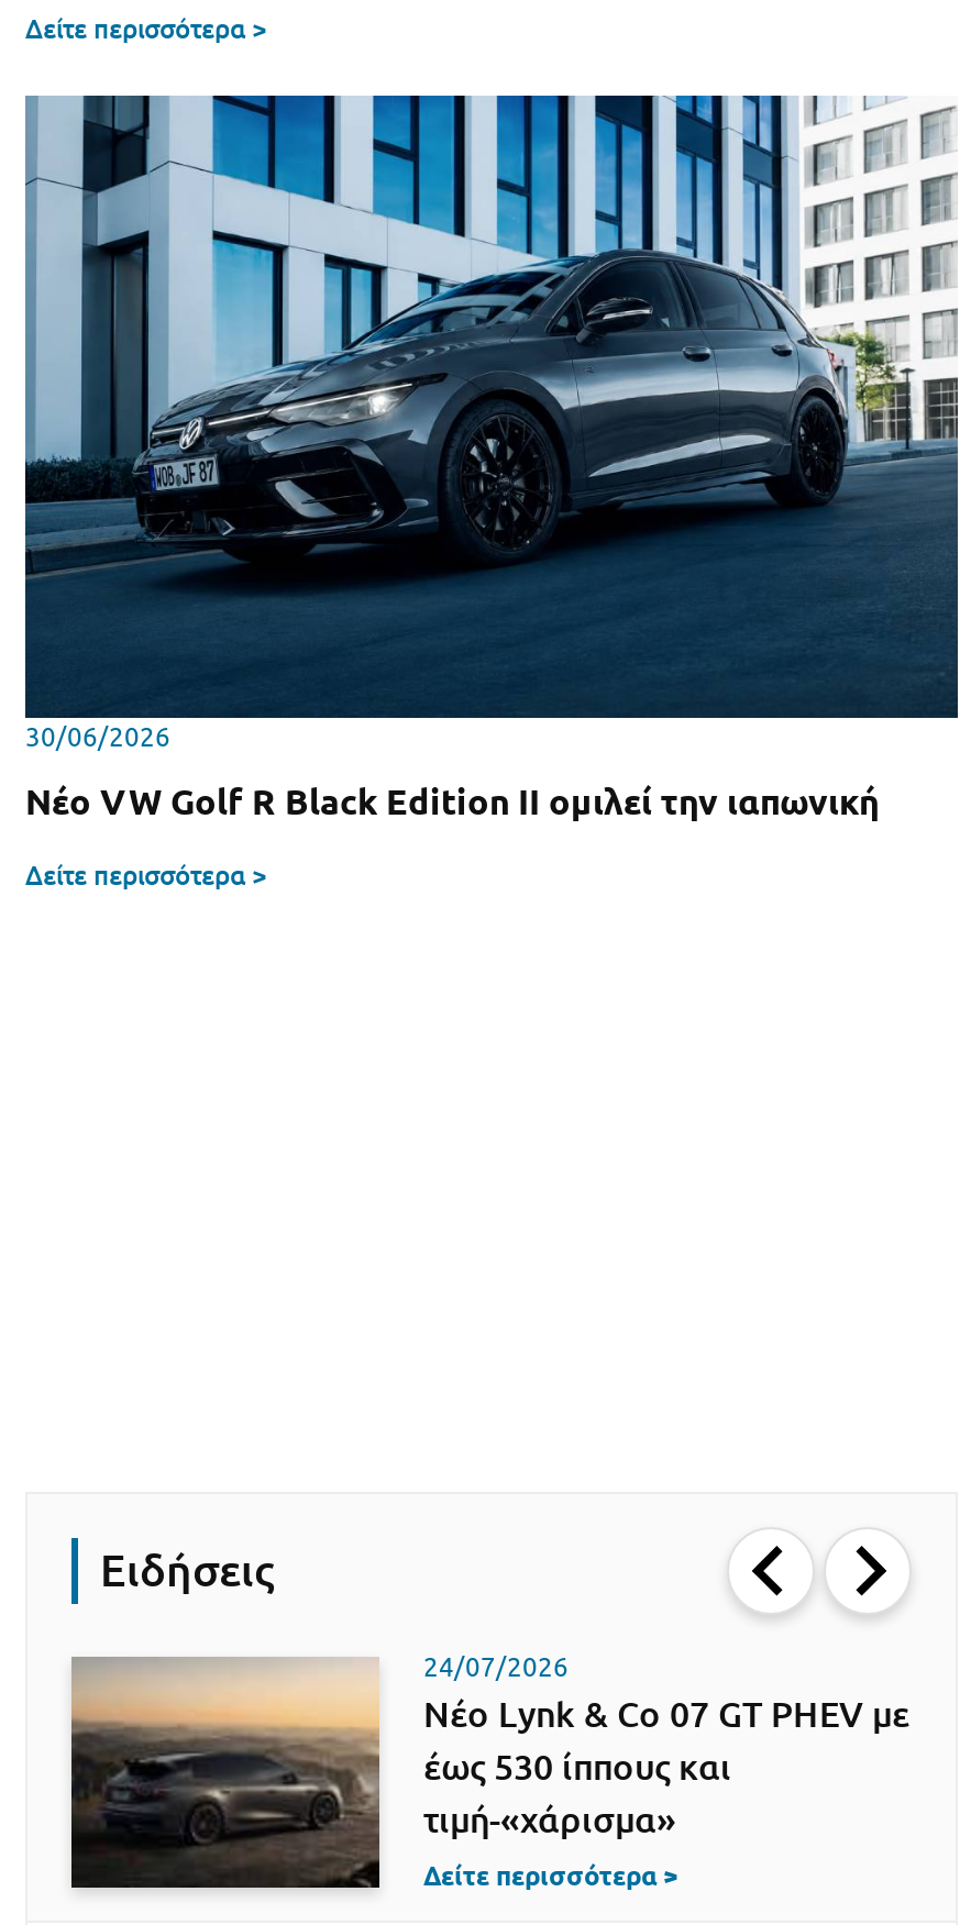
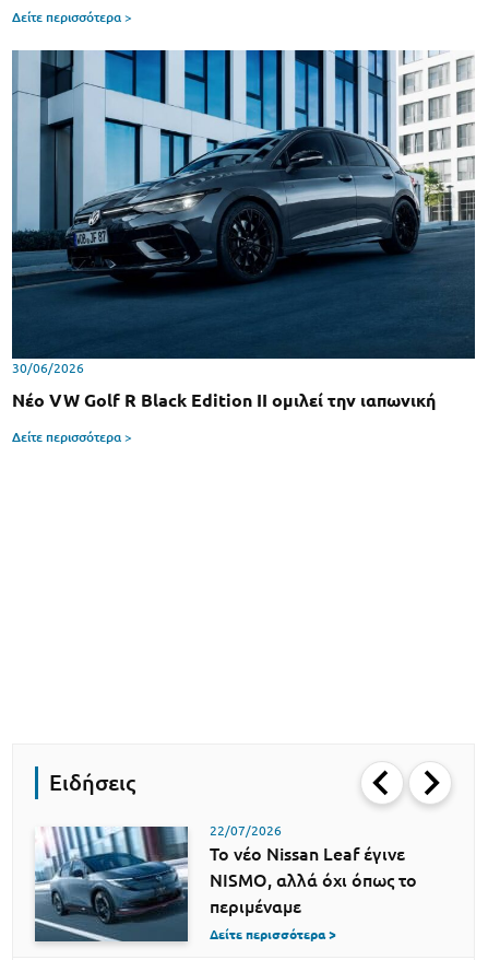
[69,1652,909,1891] [image] | 24/07/2026 | Νέο Lynk & Co 07 GT PHEV με | έως 530 ίππους και | τιμή-«χάρισμα» -> [34,824,417,941] [image] | 22/07/2026 | Το νέο Nissan Leaf έγινε | NISMO, αλλά όχι όπως το | περιμέναμε

